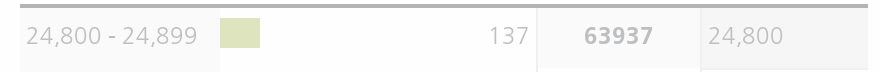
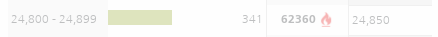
[488,21,530,49] 137 -> [242,12,263,26] 341
[584,21,654,49] 63937 -> [281,12,319,26] 62360
[708,21,784,49] 24,800 -> [352,13,390,27] 24,850

